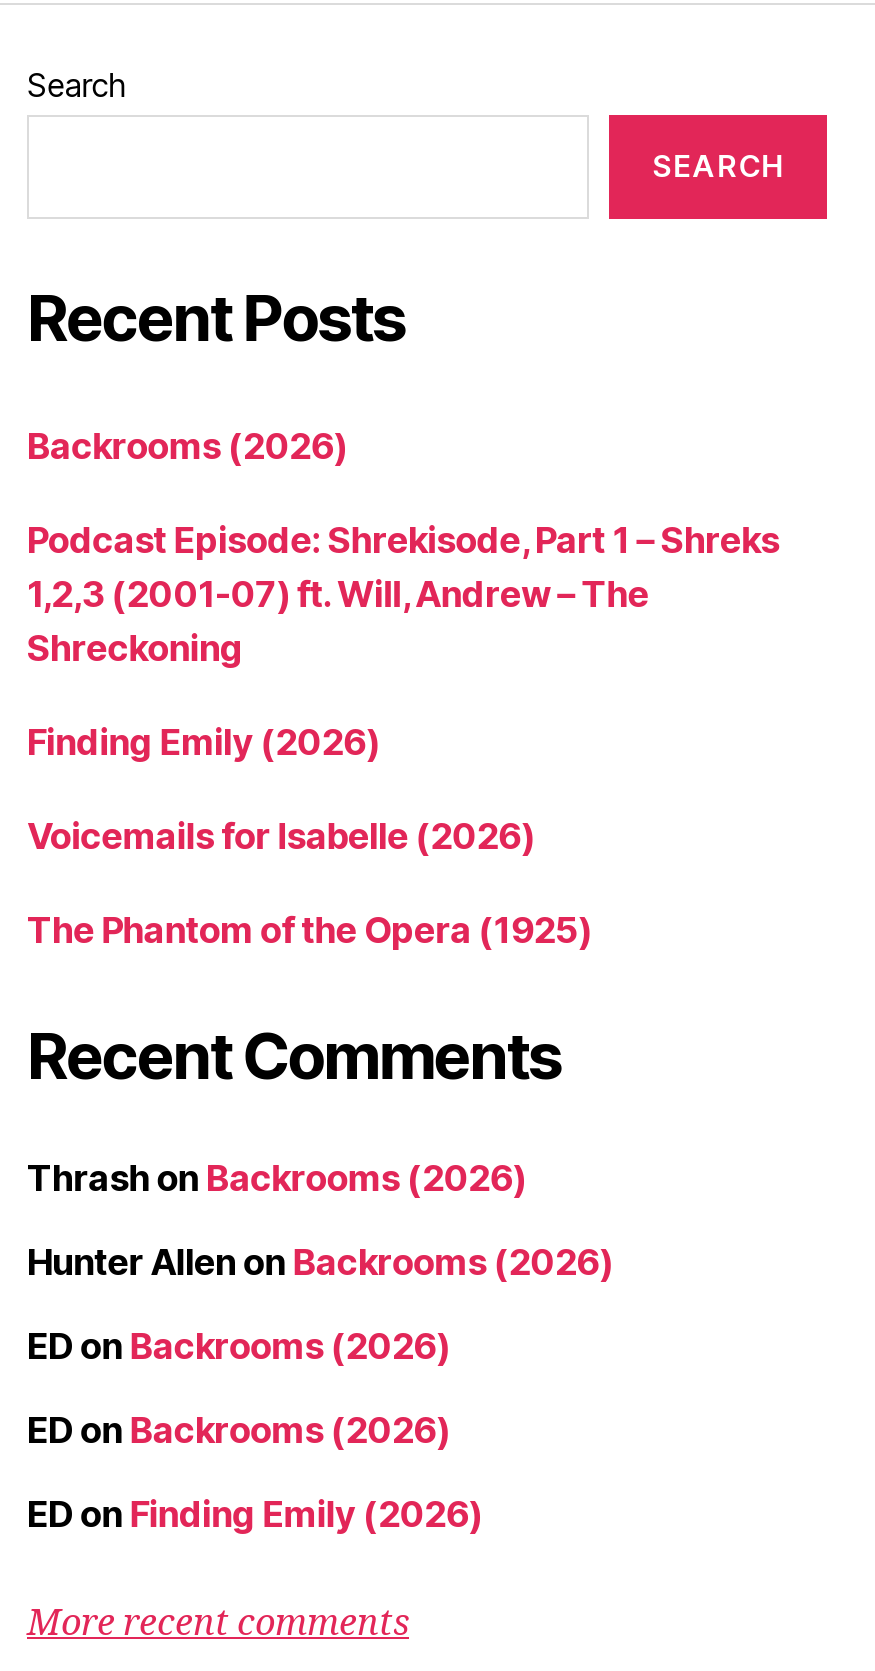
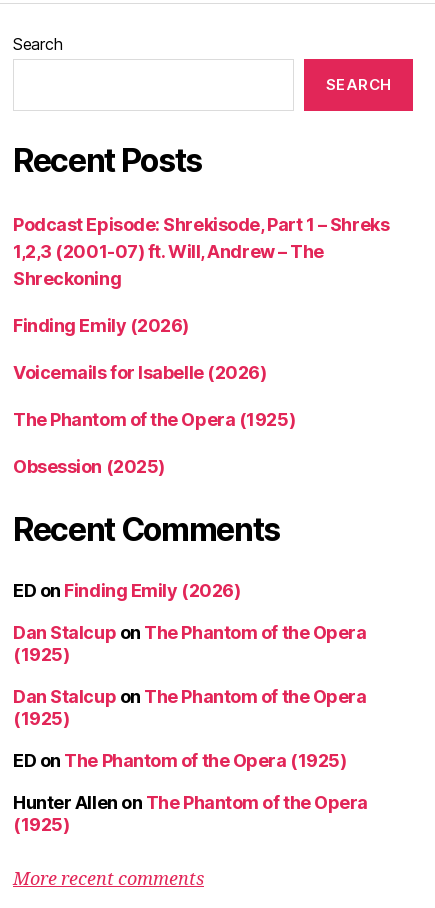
[27,425,347,467] Backrooms (2026) -> none
moved [27,519,779,951] -> [13,214,389,430]: Podcast Episode: Shrekisode, Part 1 – Shreks | 1,2,3 (2001-07) ft. Will, Andrew – The | Shreckoning | Finding Emily (2026) | Voicemails for Isabelle (2026) | The Phantom of the Opera (1925)
none -> [13,456,165,477] Obsession (2025)
[27,1157,612,1451] Thrash on Backrooms (2026) | Hunter Allen on Backrooms (2026) | ED on Backrooms (2026) | ED on Backrooms (2026) -> none
moved [27,1493,482,1535] -> [13,580,240,601]: ED on Finding Emily (2026)
none -> [13,622,368,835] Dan Stalcup on The Phantom of the Opera | (1925) | Dan Stalcup on The Phantom of the Opera | (1925) | ED on The Phantom of the Opera (1925) | Hunter Allen on The Phantom of the Opera | (1925)

